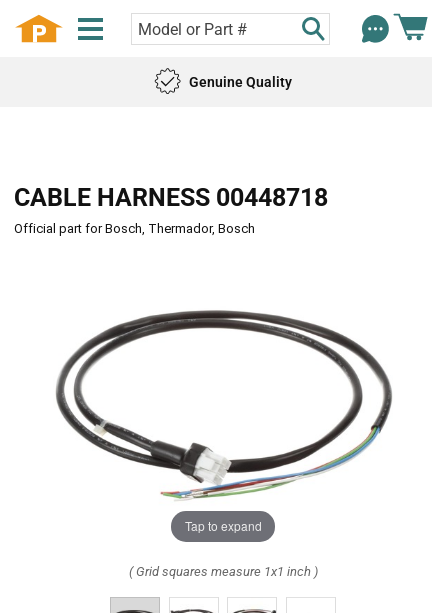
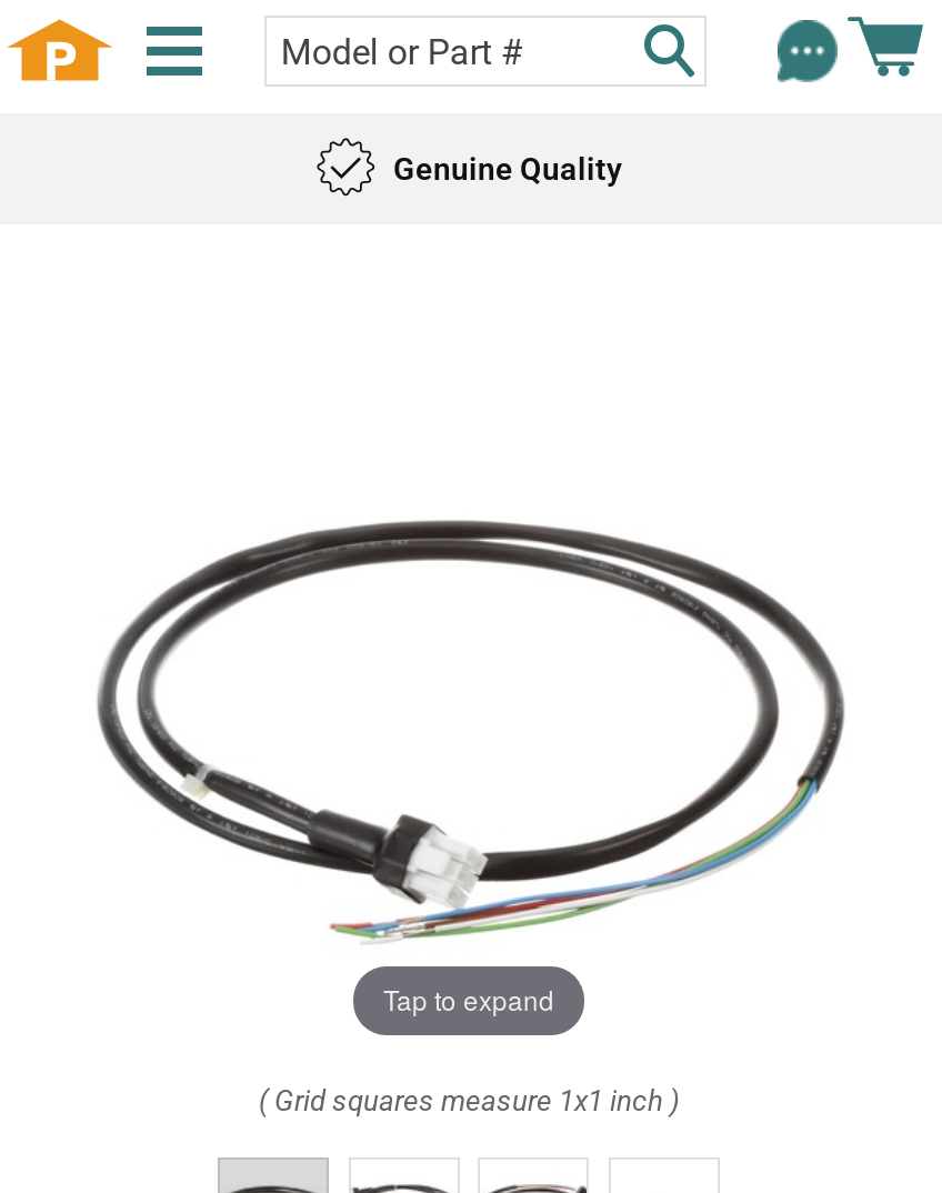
[14,183,328,236] CABLE HARNESS 00448718 | Official part for Bosch, Thermador, Bosch -> none

